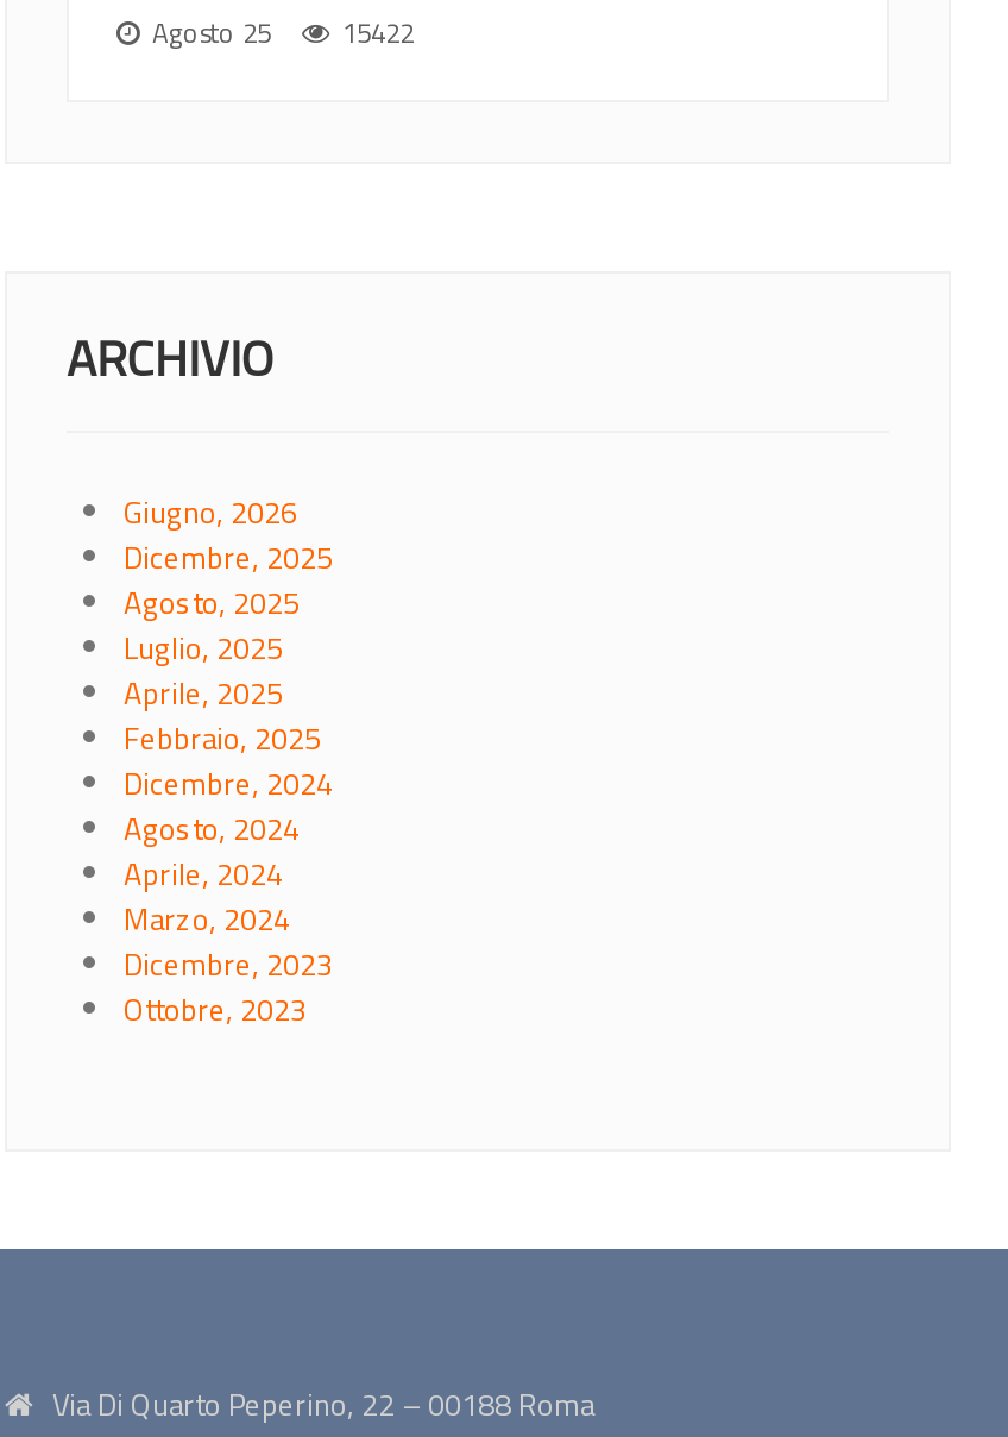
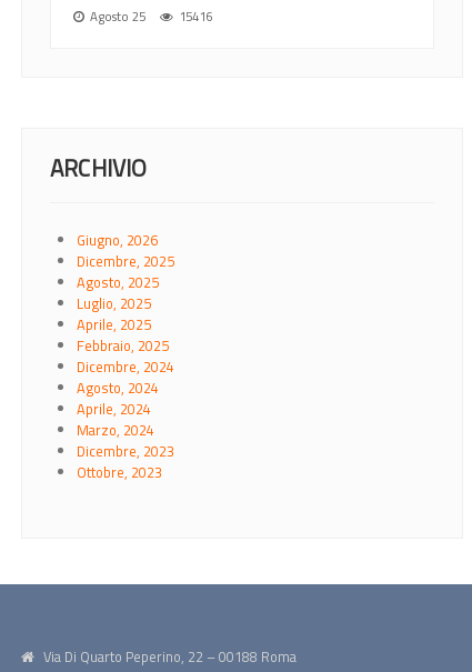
[152,11,414,52] Agosto 25 15422 -> [90,6,212,25] Agosto 25 15416

